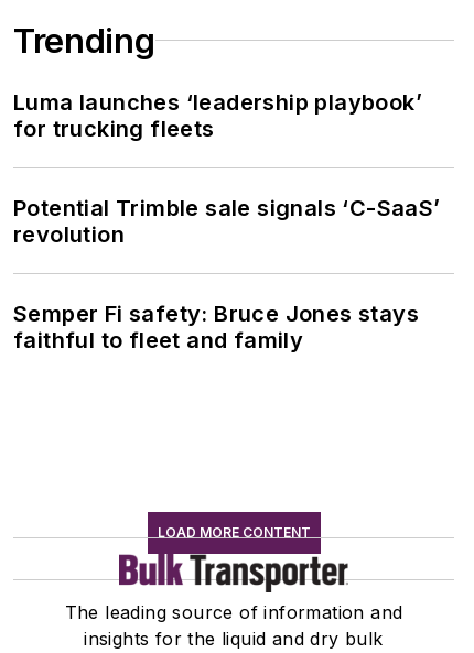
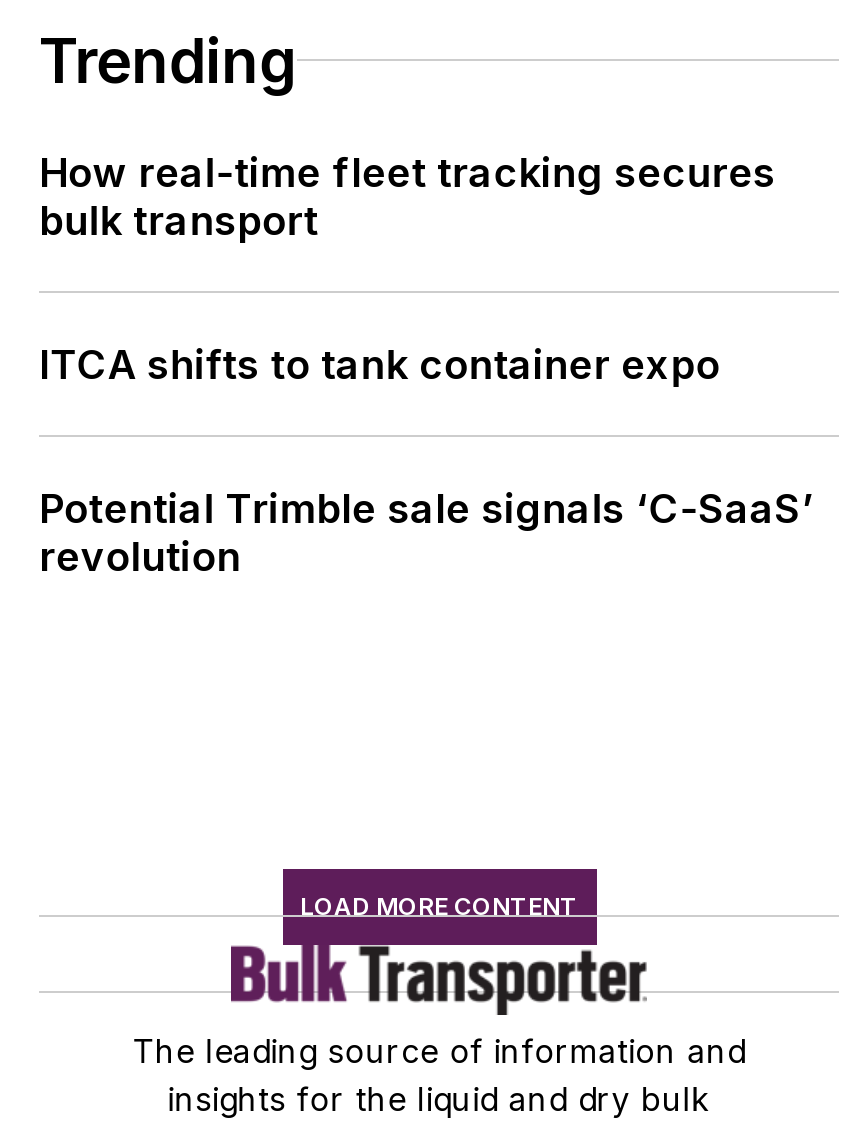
[13,89,422,142] Luma launches ‘leadership playbook’ | for trucking fleets -> [39,149,776,389] How real-time fleet tracking secures | bulk transport | ITCA shifts to tank container expo
moved [13,195,440,248] -> [39,485,814,581]: Potential Trimble sale signals ‘C-SaaS’ | revolution
[13,301,419,353] Semper Fi safety: Bruce Jones stays | faithful to fleet and family -> none

